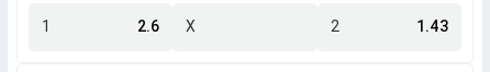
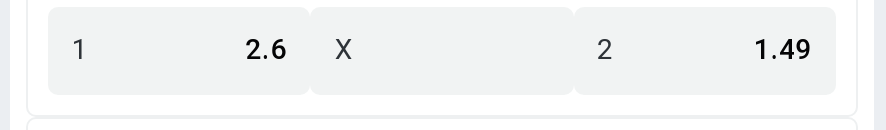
[416,17,448,35] 1.43 -> [754,33,812,65] 1.49

